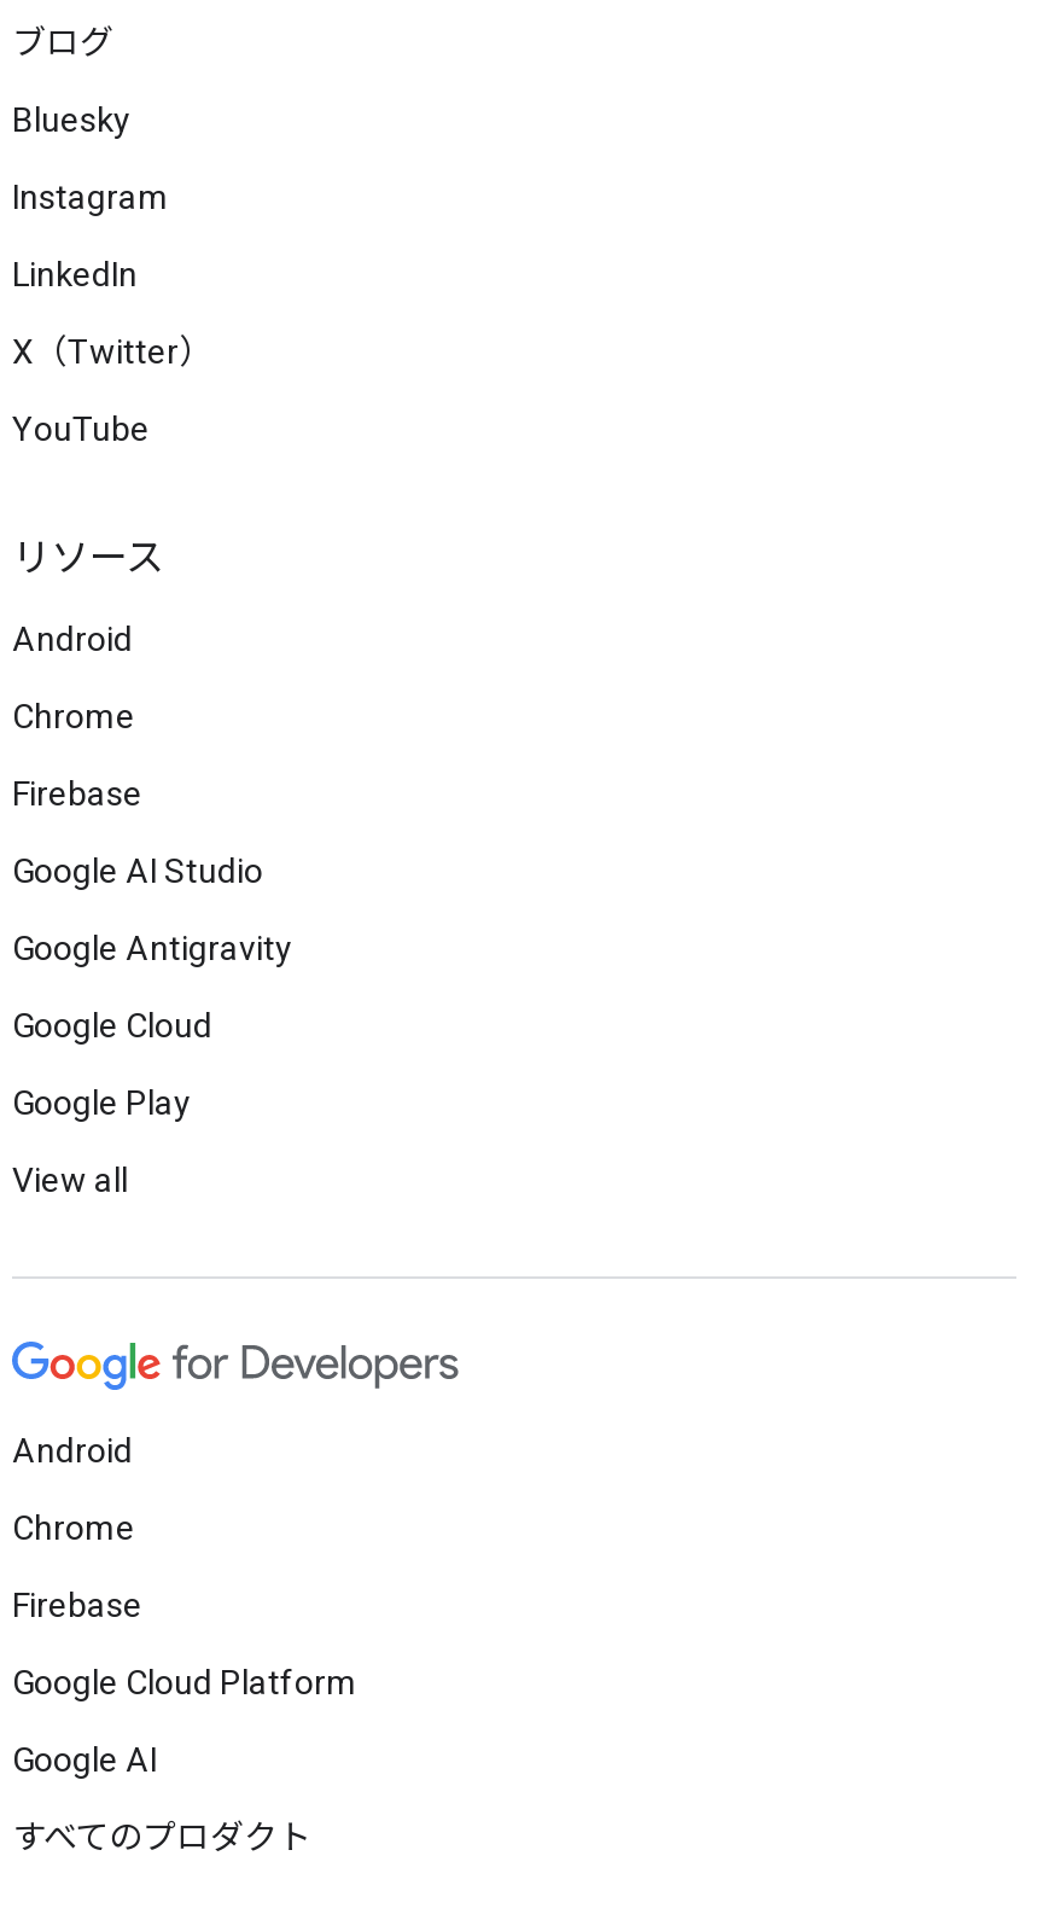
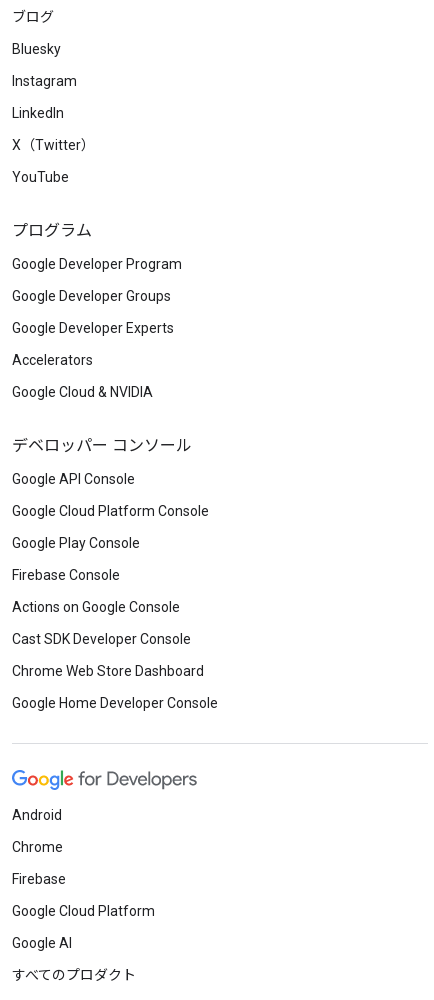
[12,535,292,1199] リソース | Android | Chrome | Firebase | Google AI Studio | Google Antigravity | Google Cloud | Google Play | View all -> [12,221,218,711] プログラム | Google Developer Program | Google Developer Groups | Google Developer Experts | Accelerators | Google Cloud & NVIDIA | デベロッパー コンソール | Google API Console | Google Cloud Platform Console | Google Play Console | Firebase Console | Actions on Google Console | Cast SDK Developer Console | Chrome Web Store Dashboard | Google Home Developer Console

